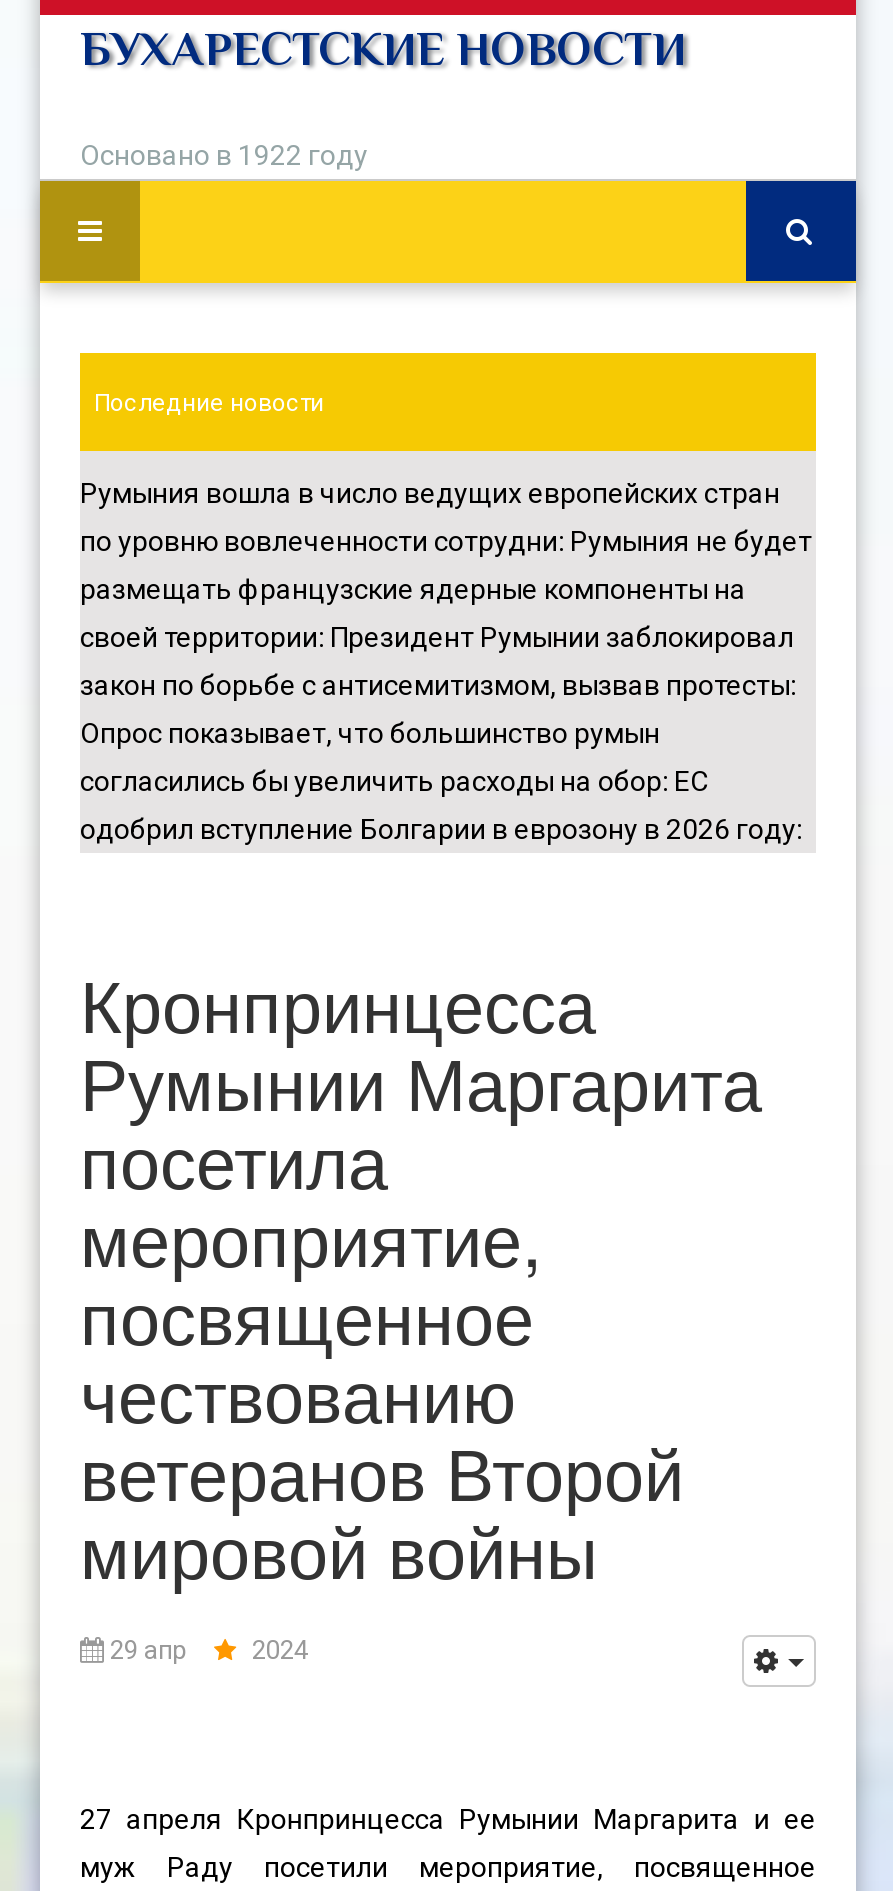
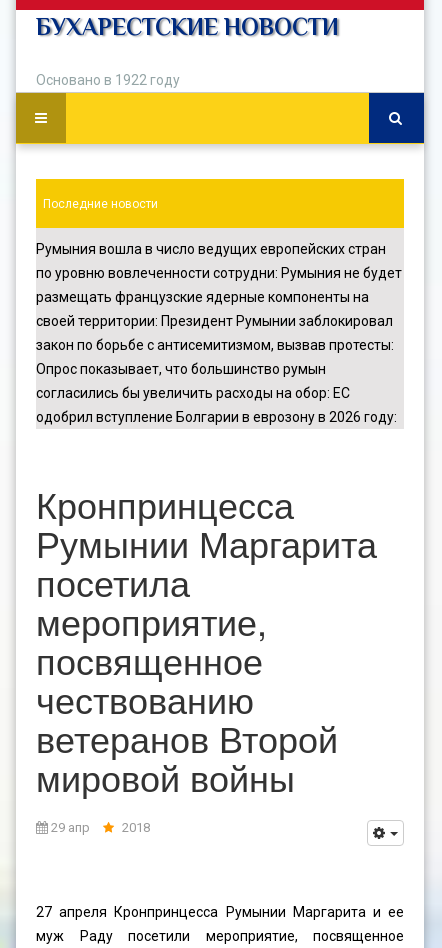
[252,1635,308,1665] 2024 -> [122,820,150,835] 2018

